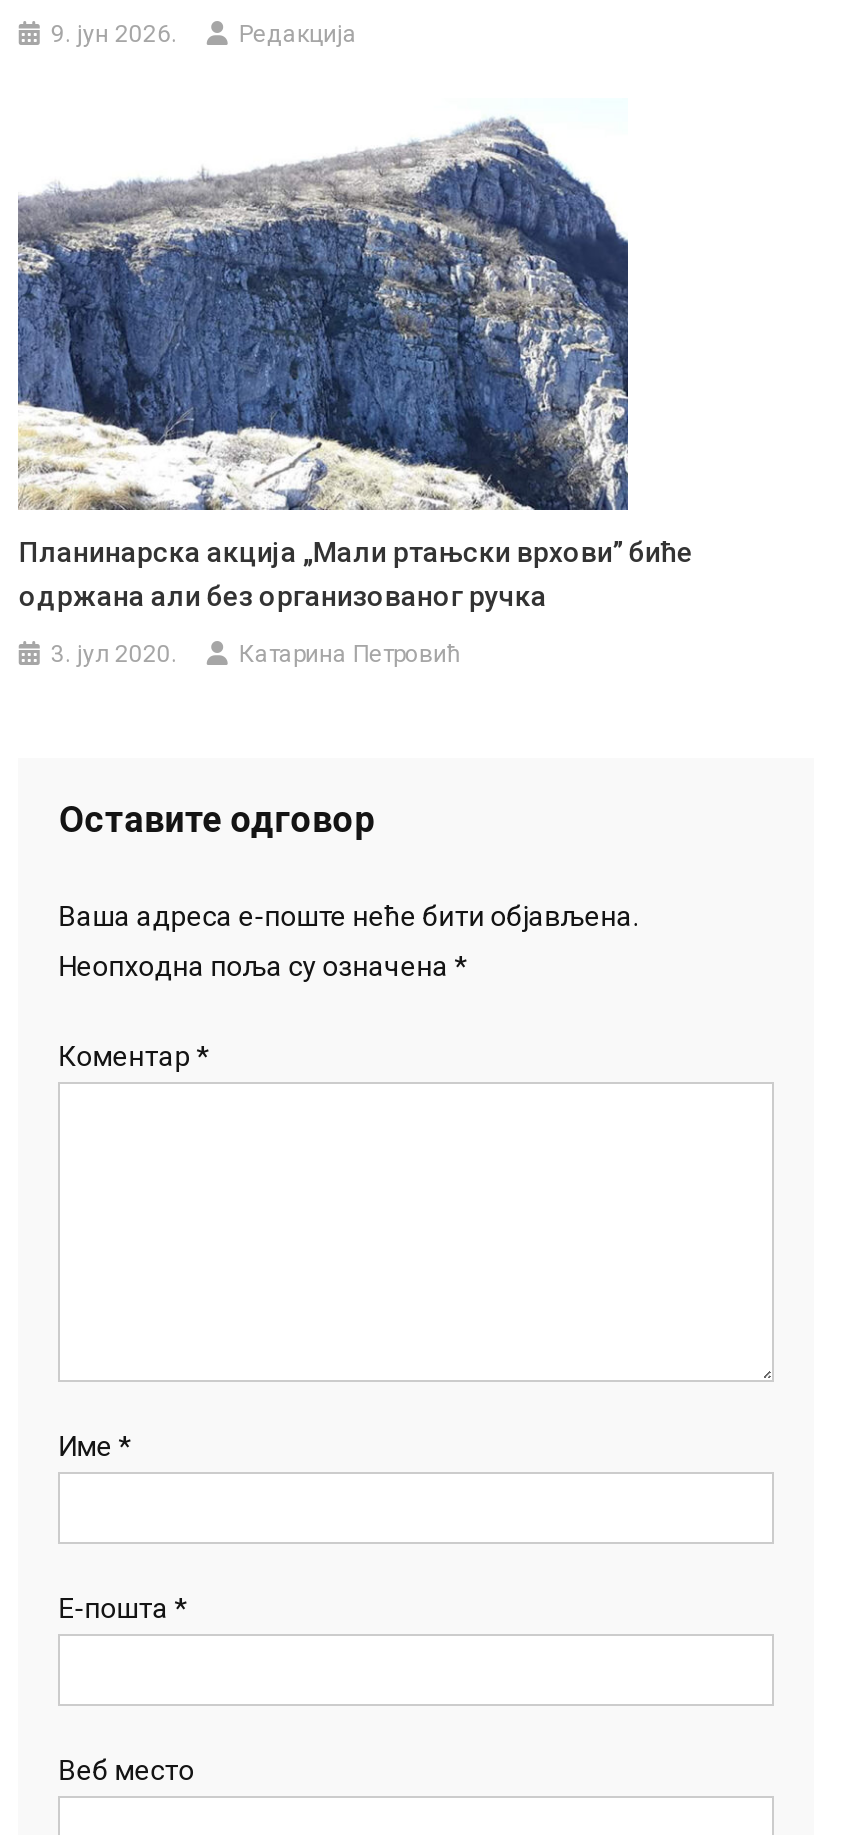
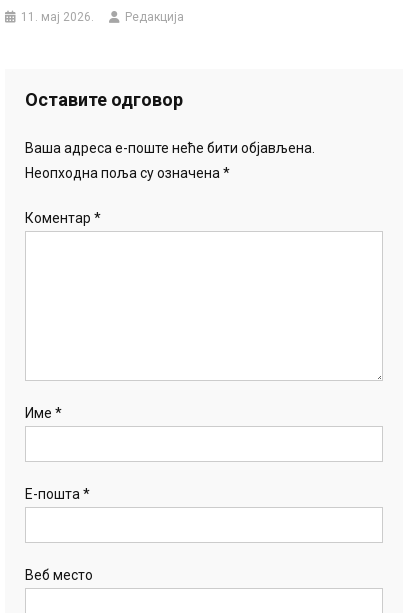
[51,19,177,47] 9. јун 2026. -> [21,10,94,24] 11. мај 2026.
[16,116,693,667] [image] | Планинарска акција „Мали ртањски врхови” биће | одржана али без организованог ручка | 3. јул 2020. | Катарина Петровић -> none

